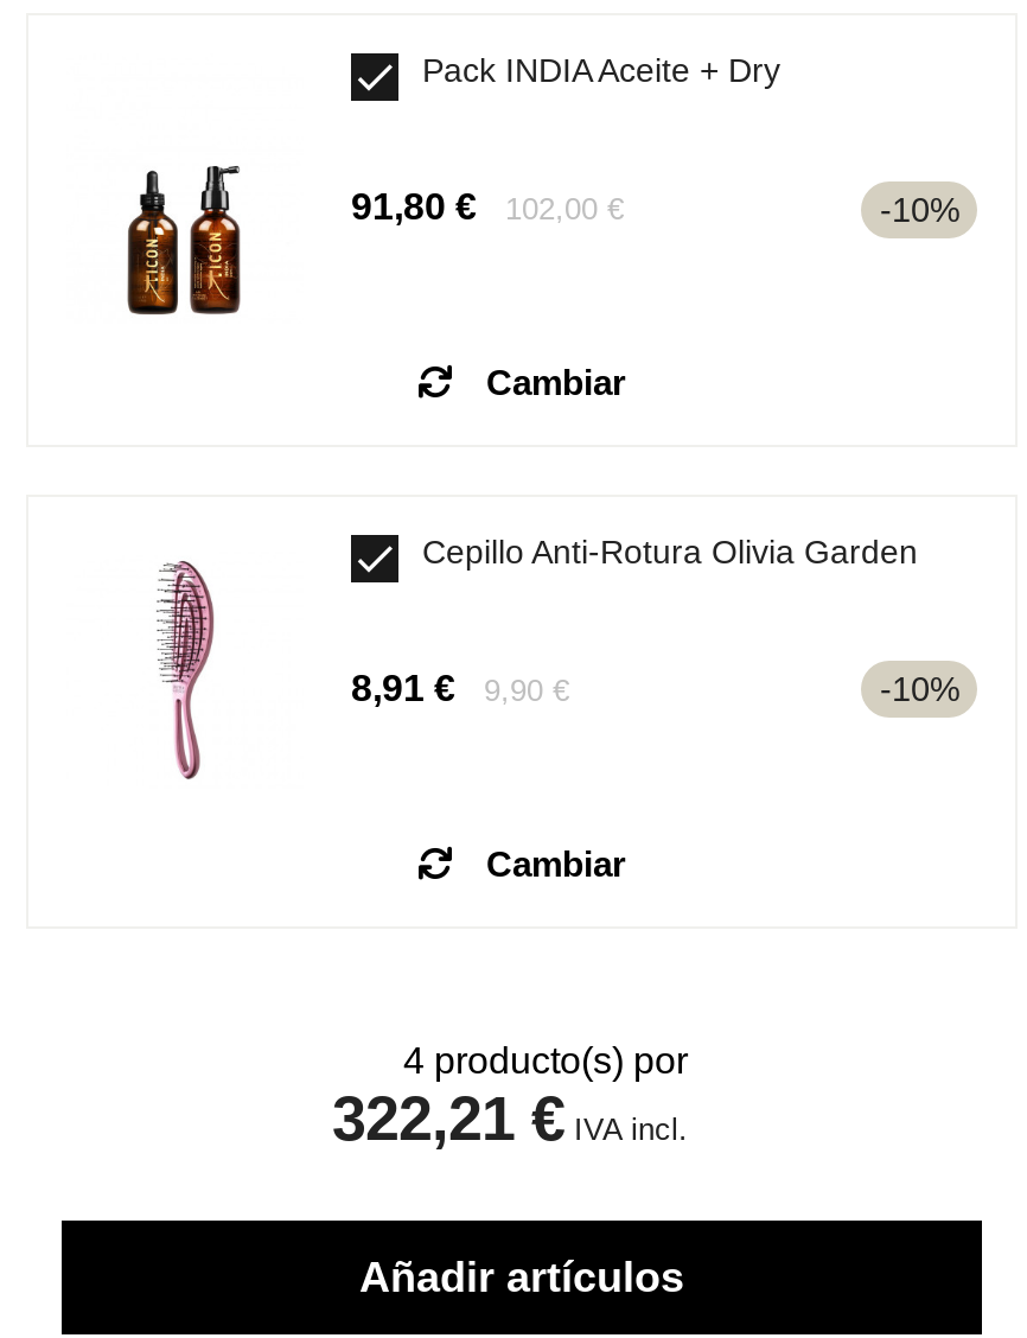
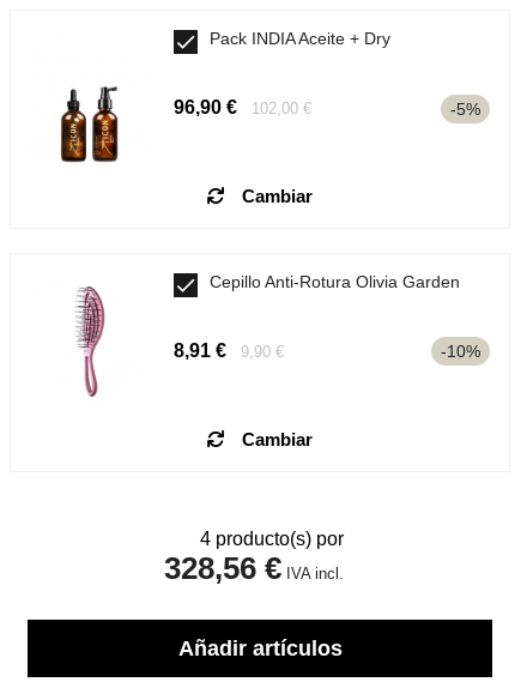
[351,186,624,227] 91,80 € 102,00 € -> [174,97,311,117] 96,90 € 102,00 €
[880,190,958,228] -10% -> [450,99,480,118] -5%
[332,1083,688,1154] 322,21 € IVA incl. -> [164,550,344,586] 328,56 € IVA incl.

